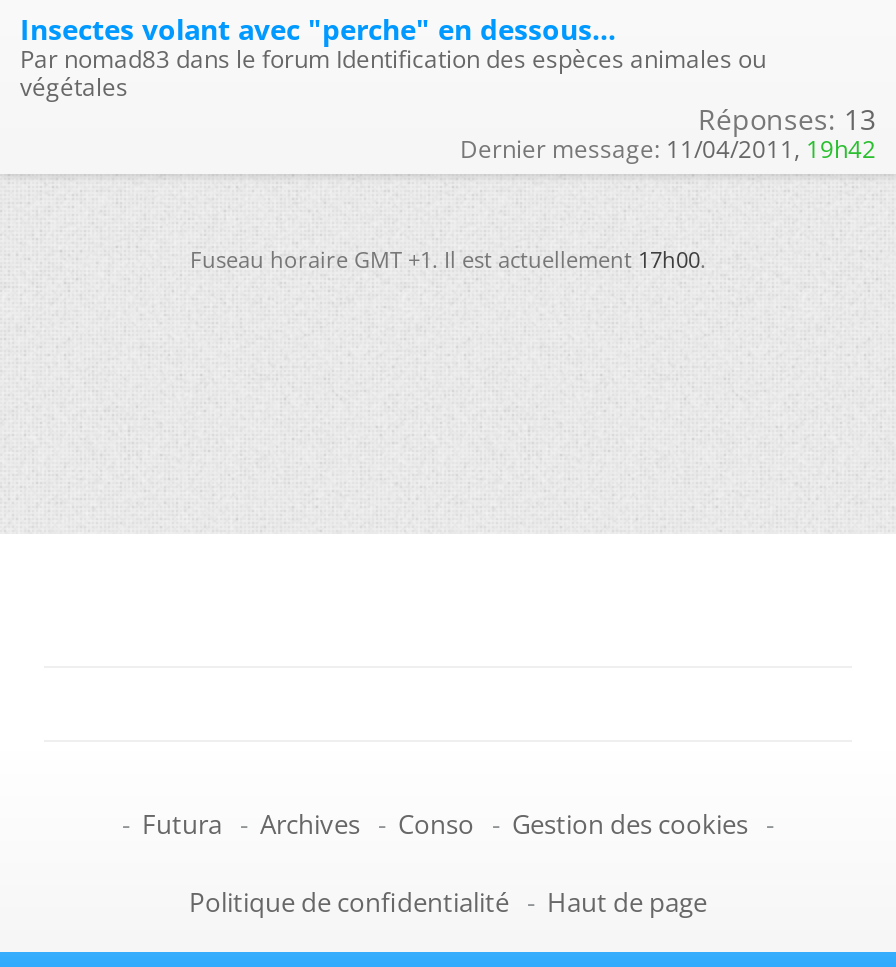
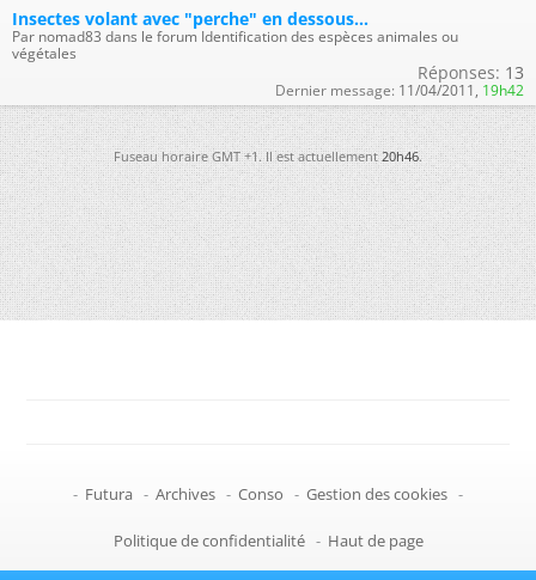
[190,244,706,274] Fuseau horaire GMT +1. Il est actuellement 17h00. -> [114,147,422,165] Fuseau horaire GMT +1. Il est actuellement 20h46.

